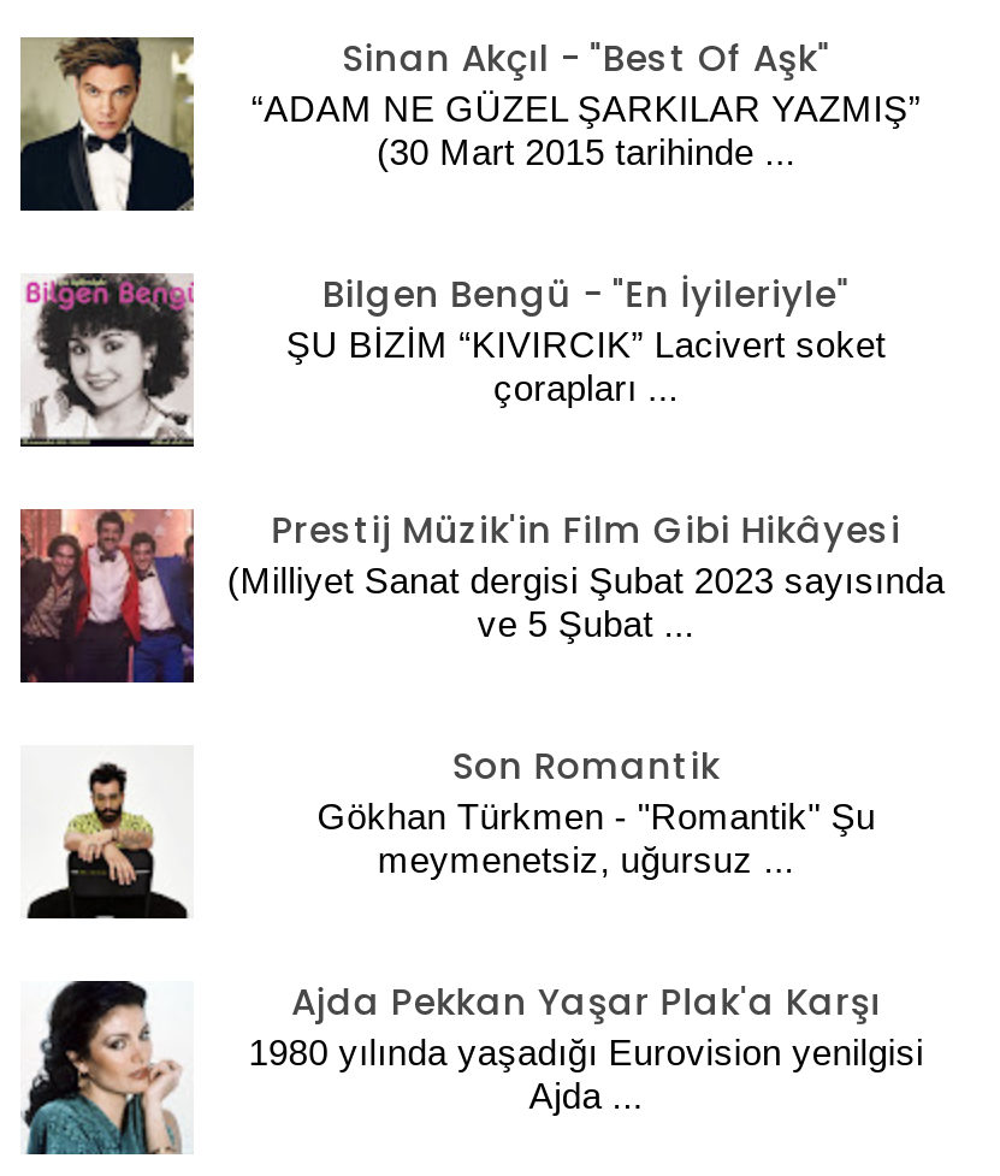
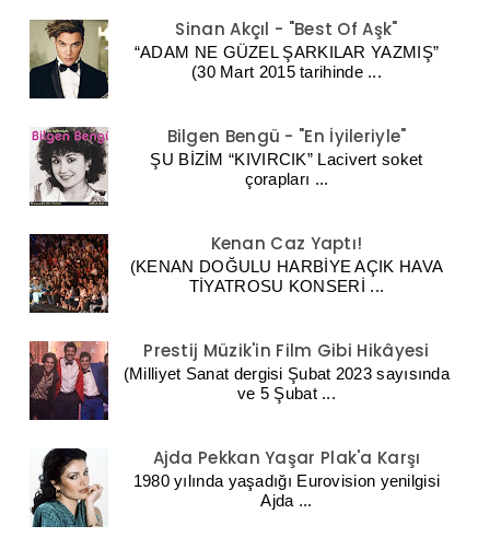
none -> [28,232,443,313] [image] | Kenan Caz Yaptı! | (KENAN DOĞULU HARBİYE AÇIK HAVA | TİYATROSU KONSERİ ...
moved [16,504,945,687] -> [27,339,450,422]: [image] | Prestij Müzik'in Film Gibi Hikâyesi | (Milliyet Sanat dergisi Şubat 2023 sayısında | ve 5 Şubat ...
[23,745,189,918] [image] -> none
[297,741,876,881] Son Romantik | Gökhan Türkmen - "Romantik" Şu | meymenetsiz, uğursuz ... -> none

